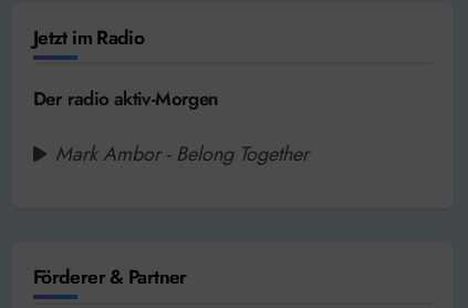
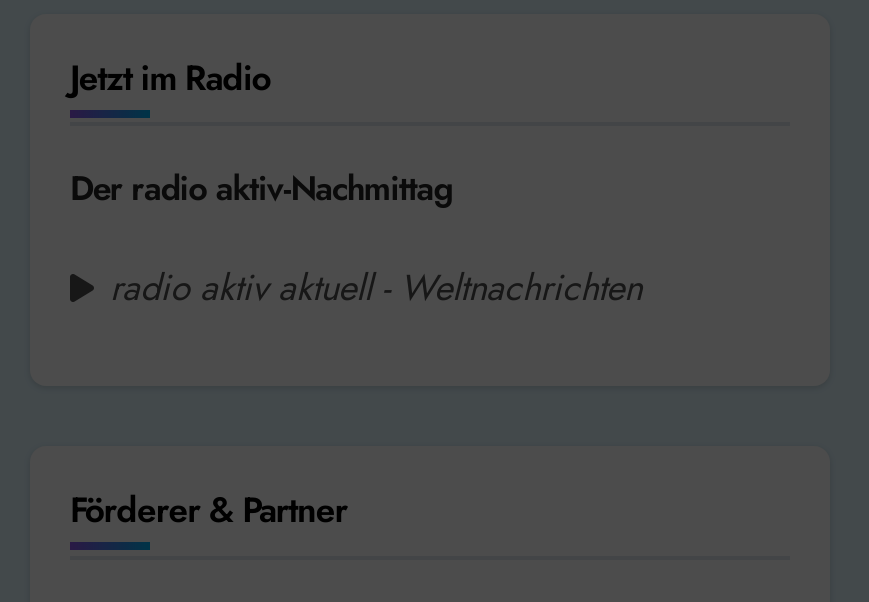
[33,86,219,112] Der radio aktiv-Morgen -> [70,165,452,213] Der radio aktiv-Nachmittag
[55,140,309,169] Mark Ambor - Belong Together -> [110,263,642,315] radio aktiv aktuell - Weltnachrichten

